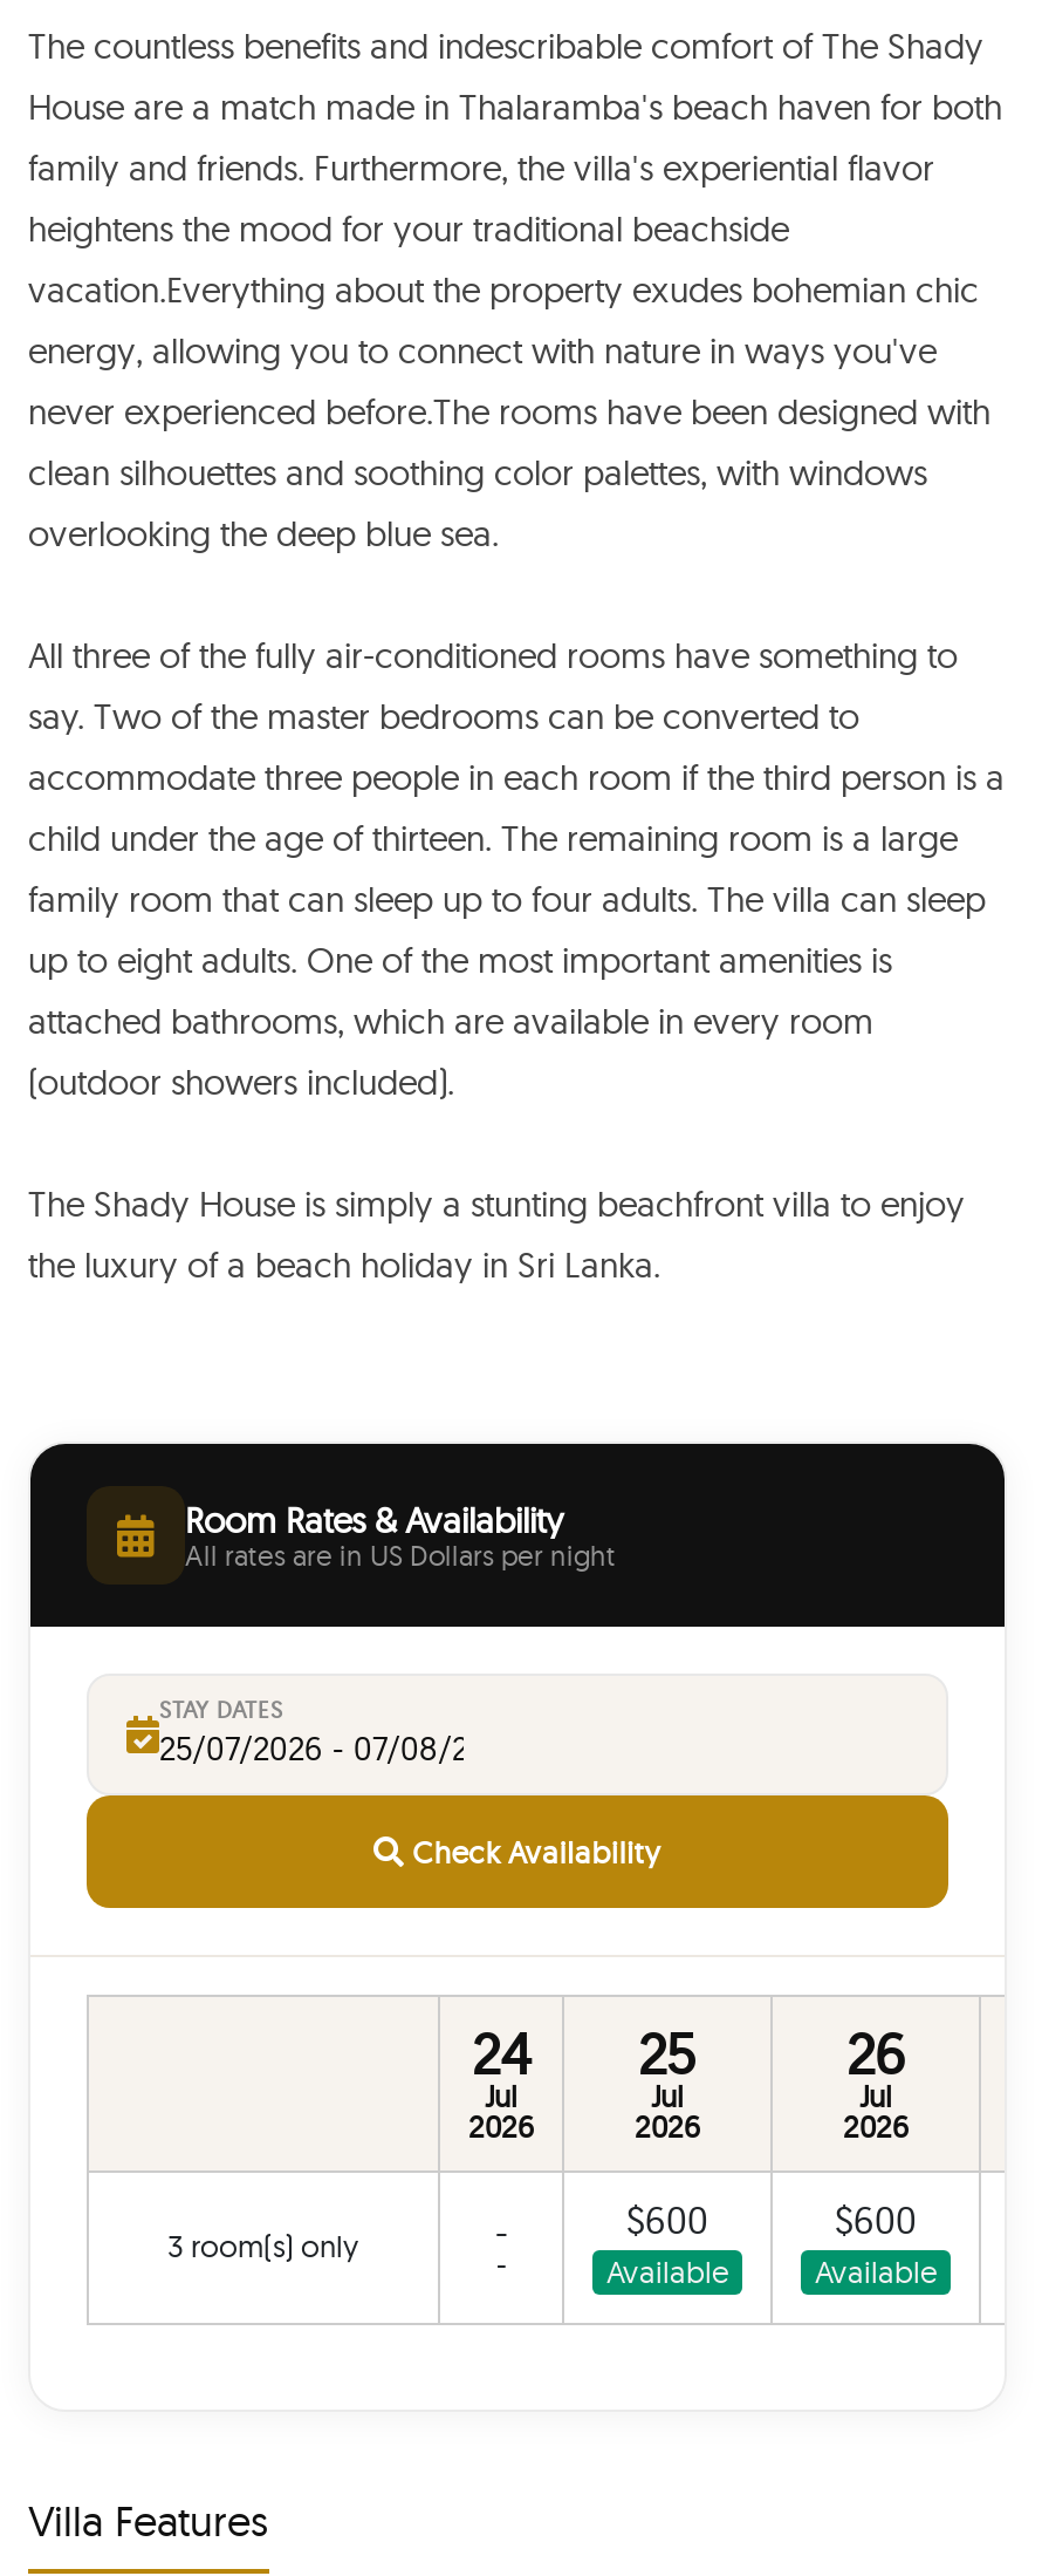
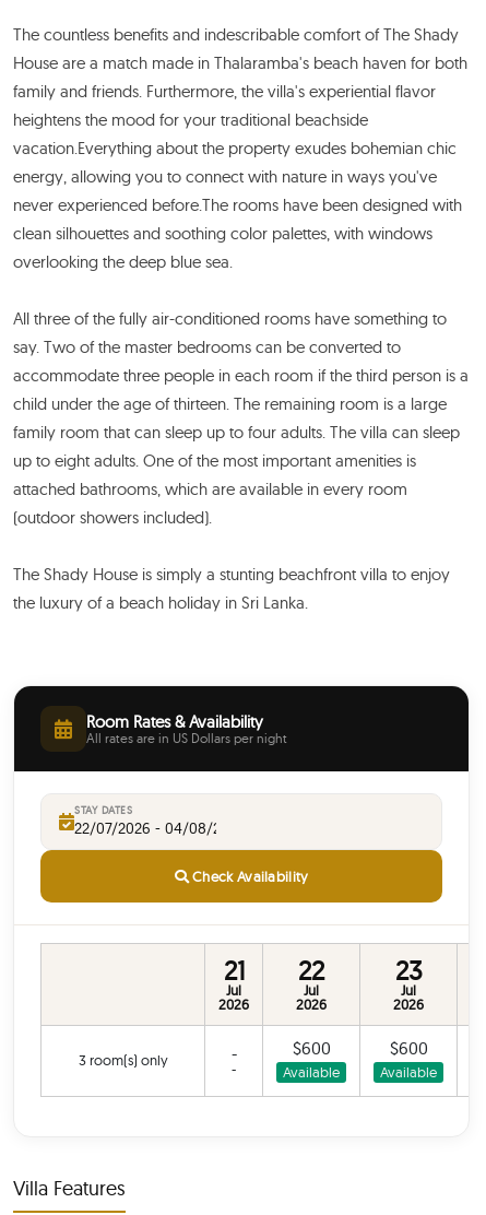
[472,2018,530,2088] 24 -> [223,954,244,987] 21
[638,2018,697,2088] 25 -> [298,954,324,987] 22
[846,2018,905,2088] 26 -> [395,954,422,987] 23

